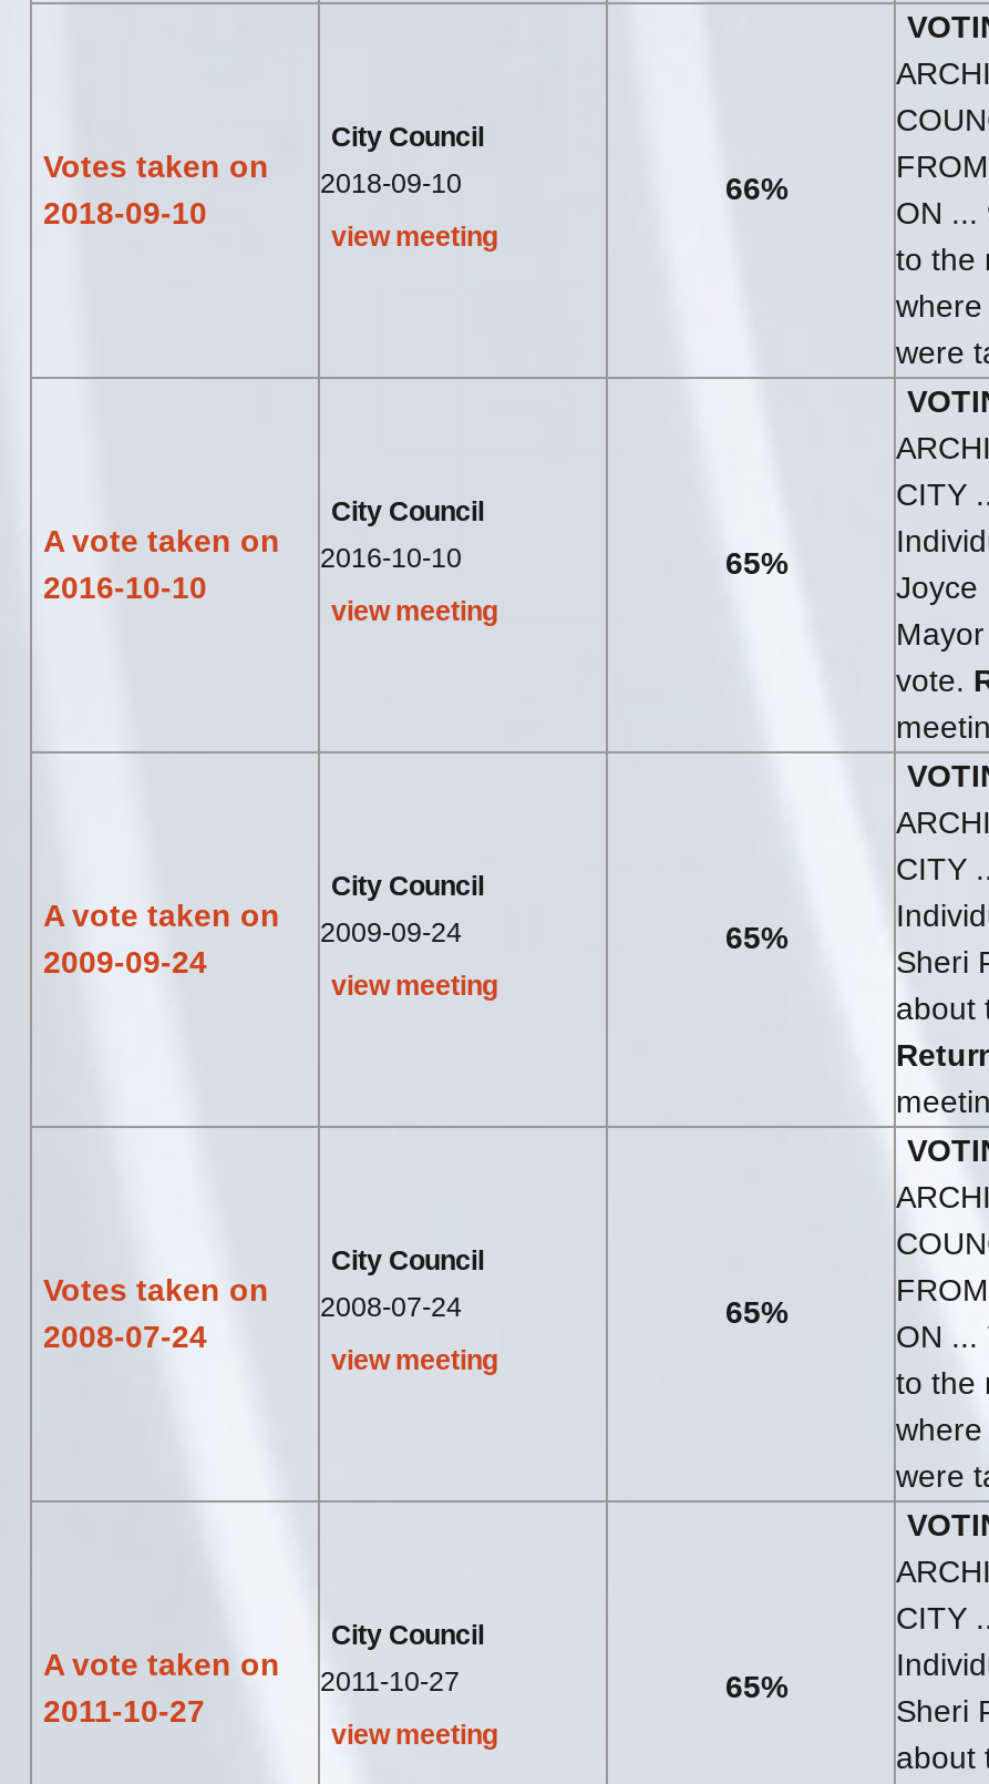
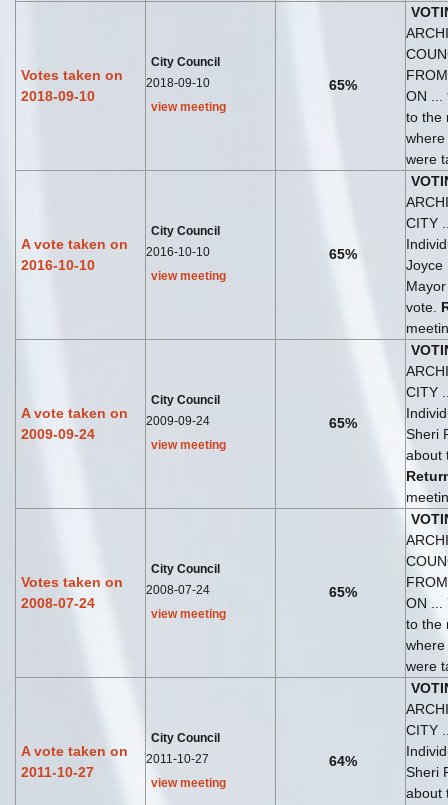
[725,171,787,207] 66% -> [329,77,357,93] 65%
[725,1669,787,1705] 65% -> [329,753,357,769] 64%

